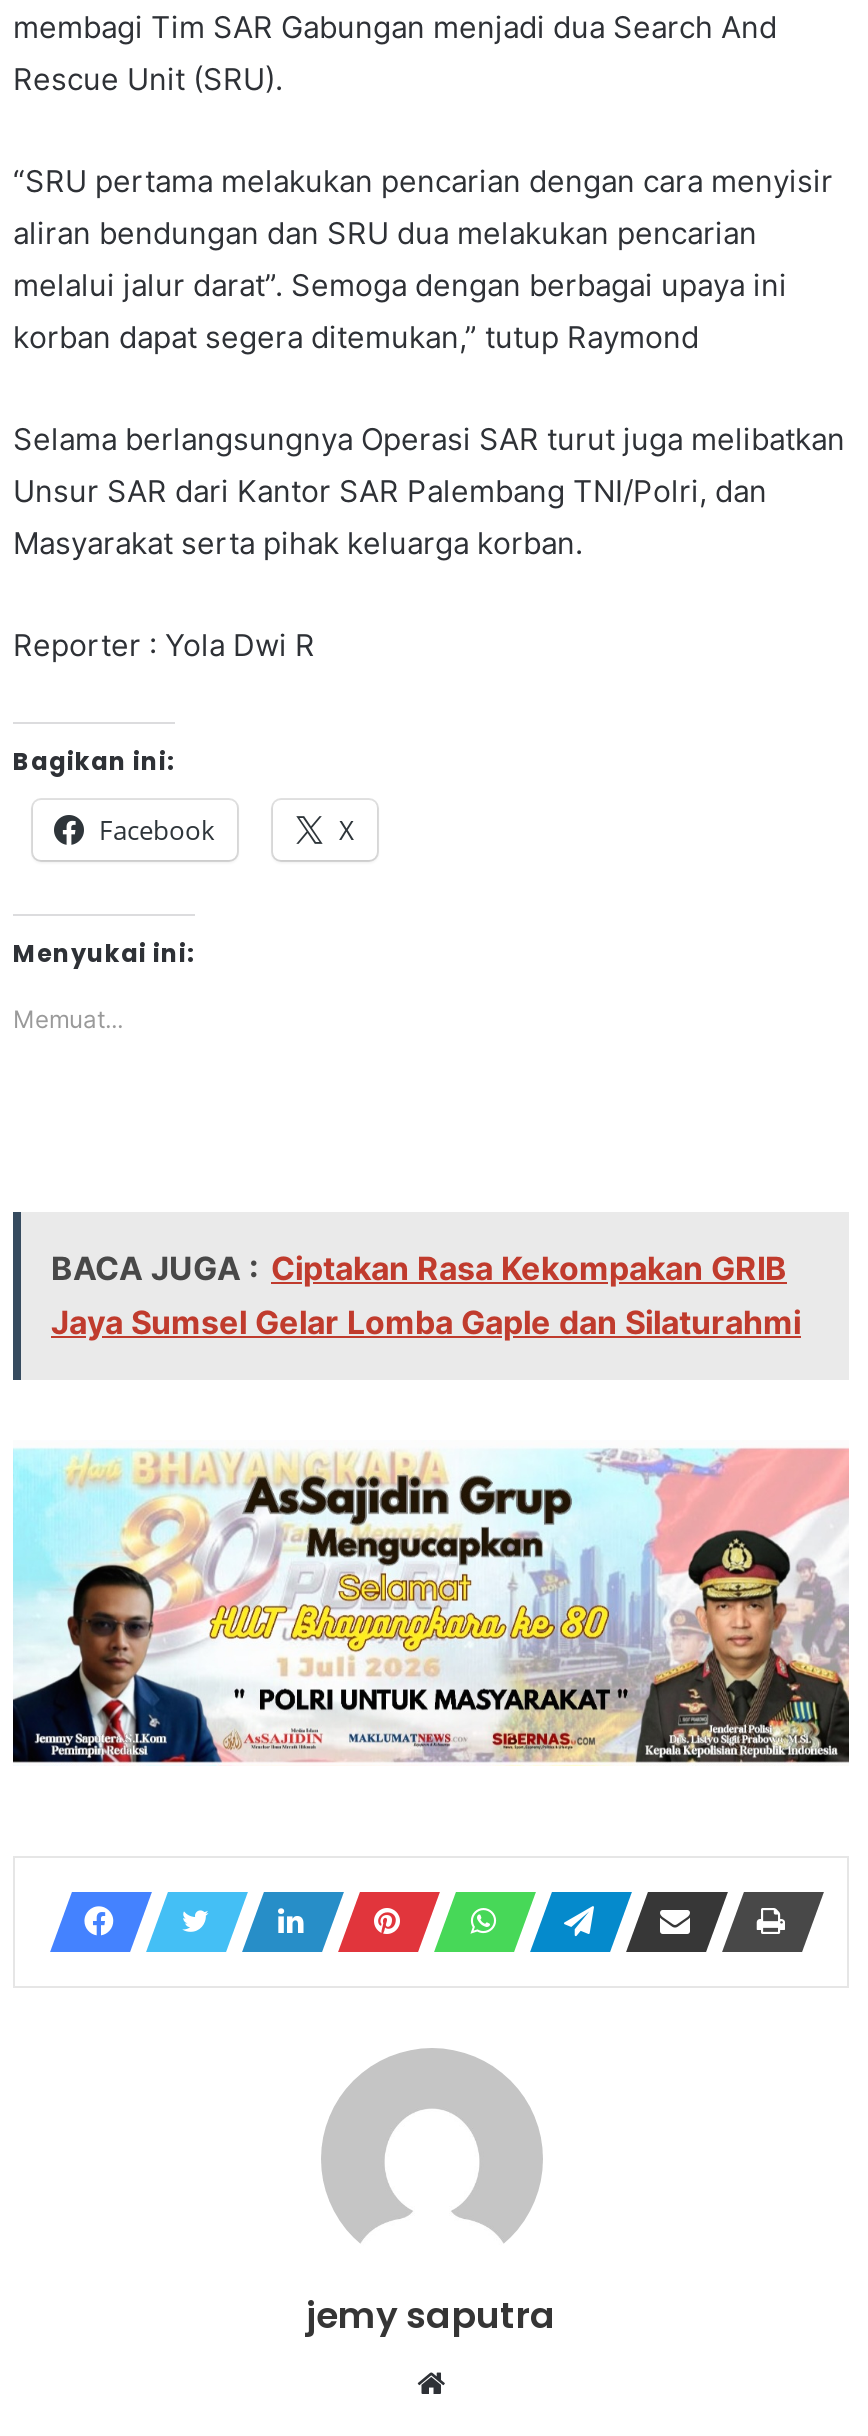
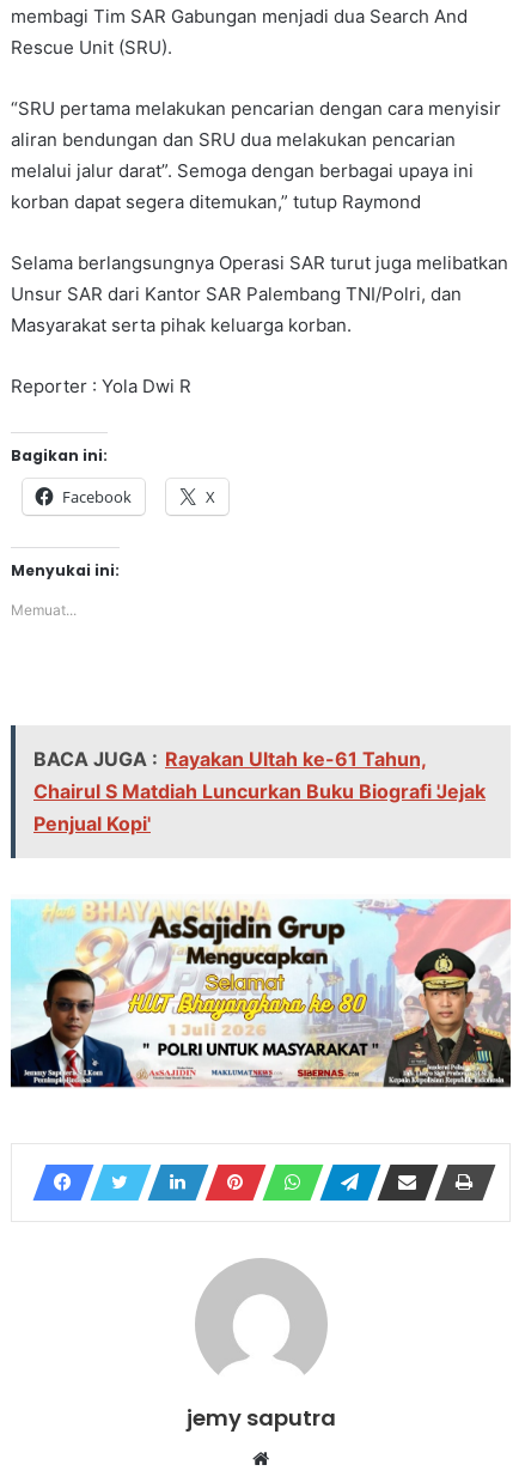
[51,1249,801,1343] BACA JUGA : Ciptakan Rasa Kekompakan GRIB | Jaya Sumsel Gelar Lomba Gaple dan Silaturahmi -> [33,747,486,836] BACA JUGA : Rayakan Ultah ke-61 Tahun, | Chairul S Matdiah Luncurkan Buku Biografi 'Jejak | Penjual Kopi'

